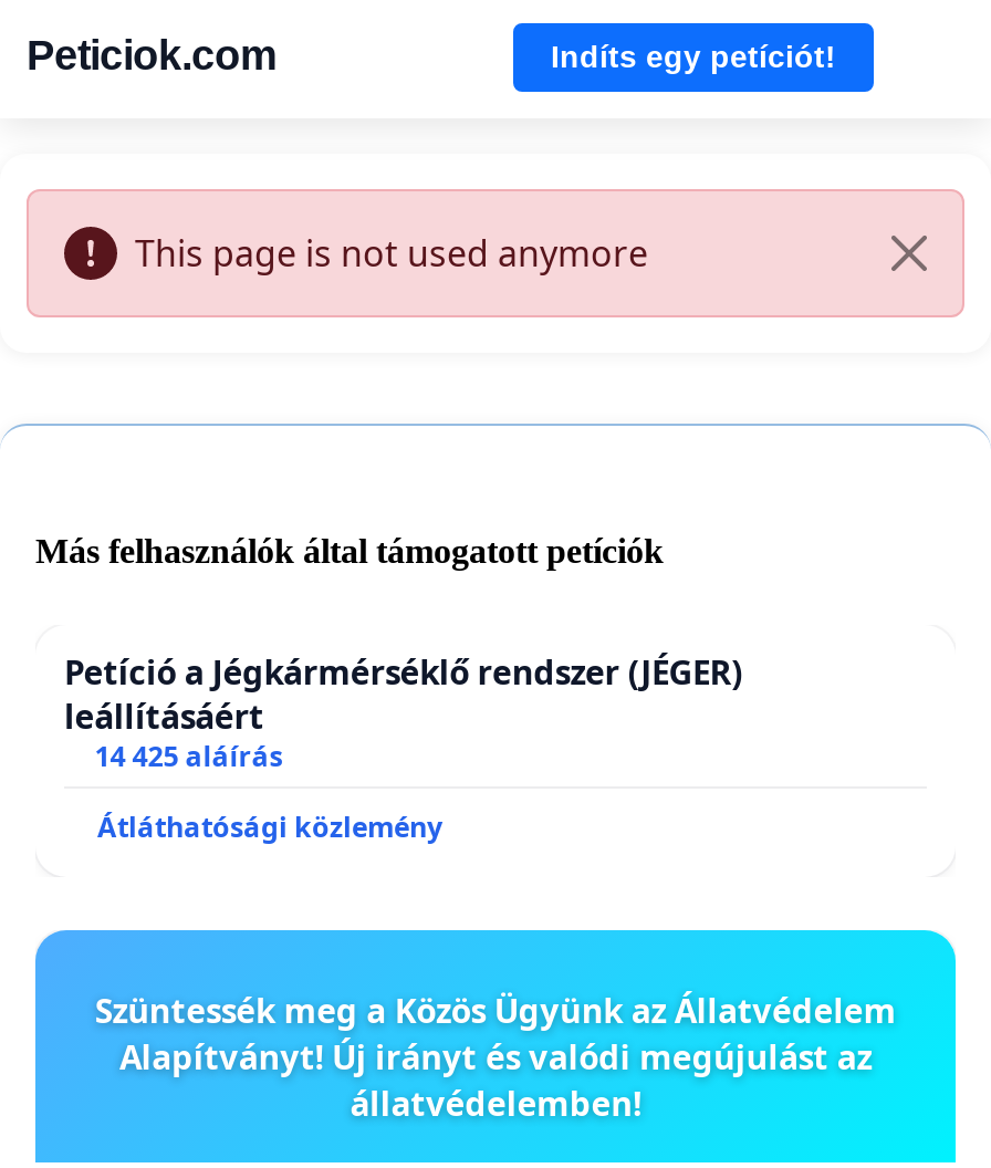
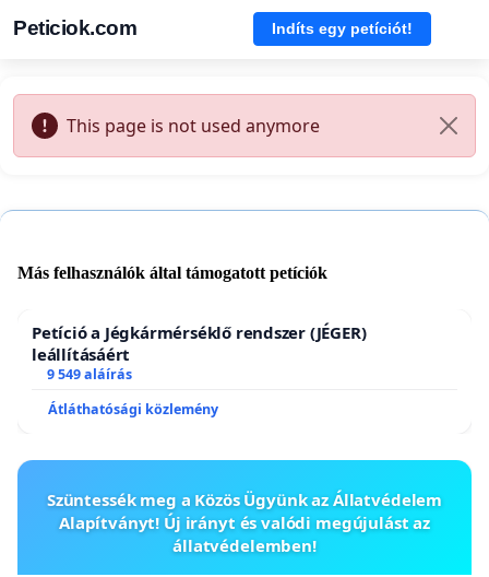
[95,738,283,776] 14 425 aláírás -> [47,365,132,384] 9 549 aláírás

